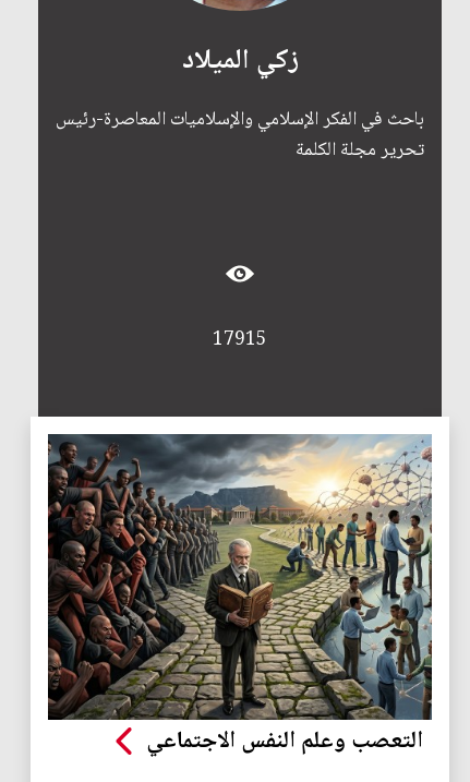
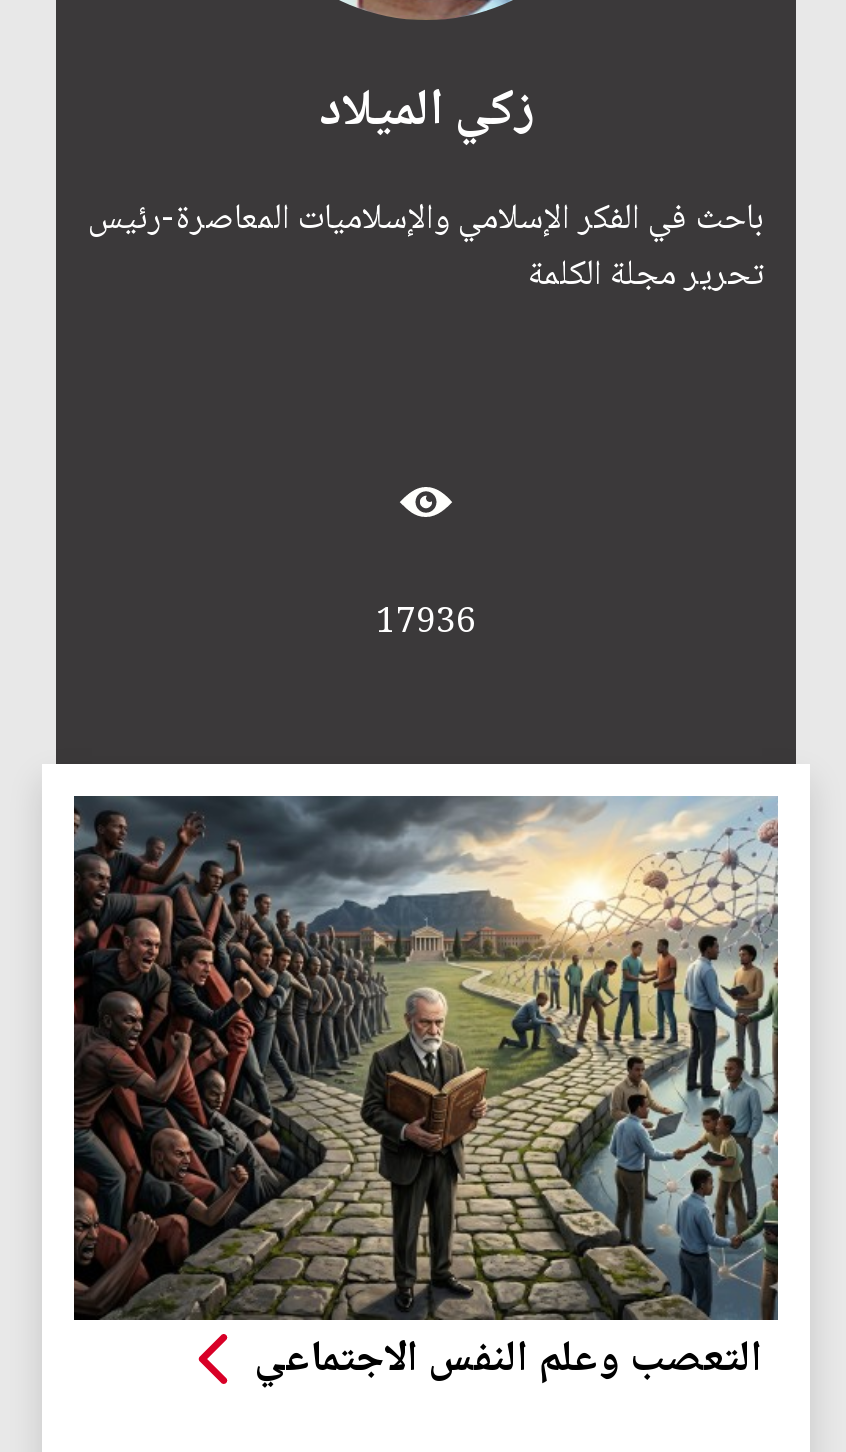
[213,324,267,357] 17915 -> [376,594,476,654] 17936

